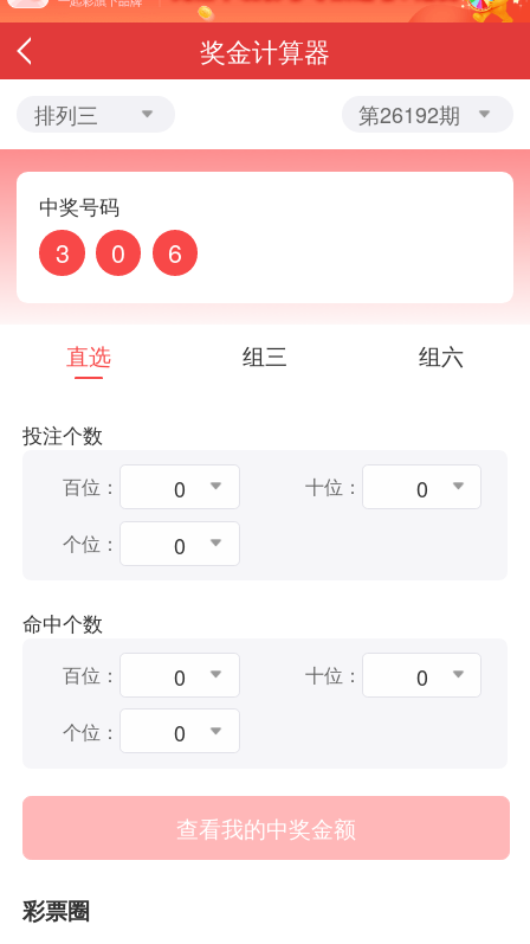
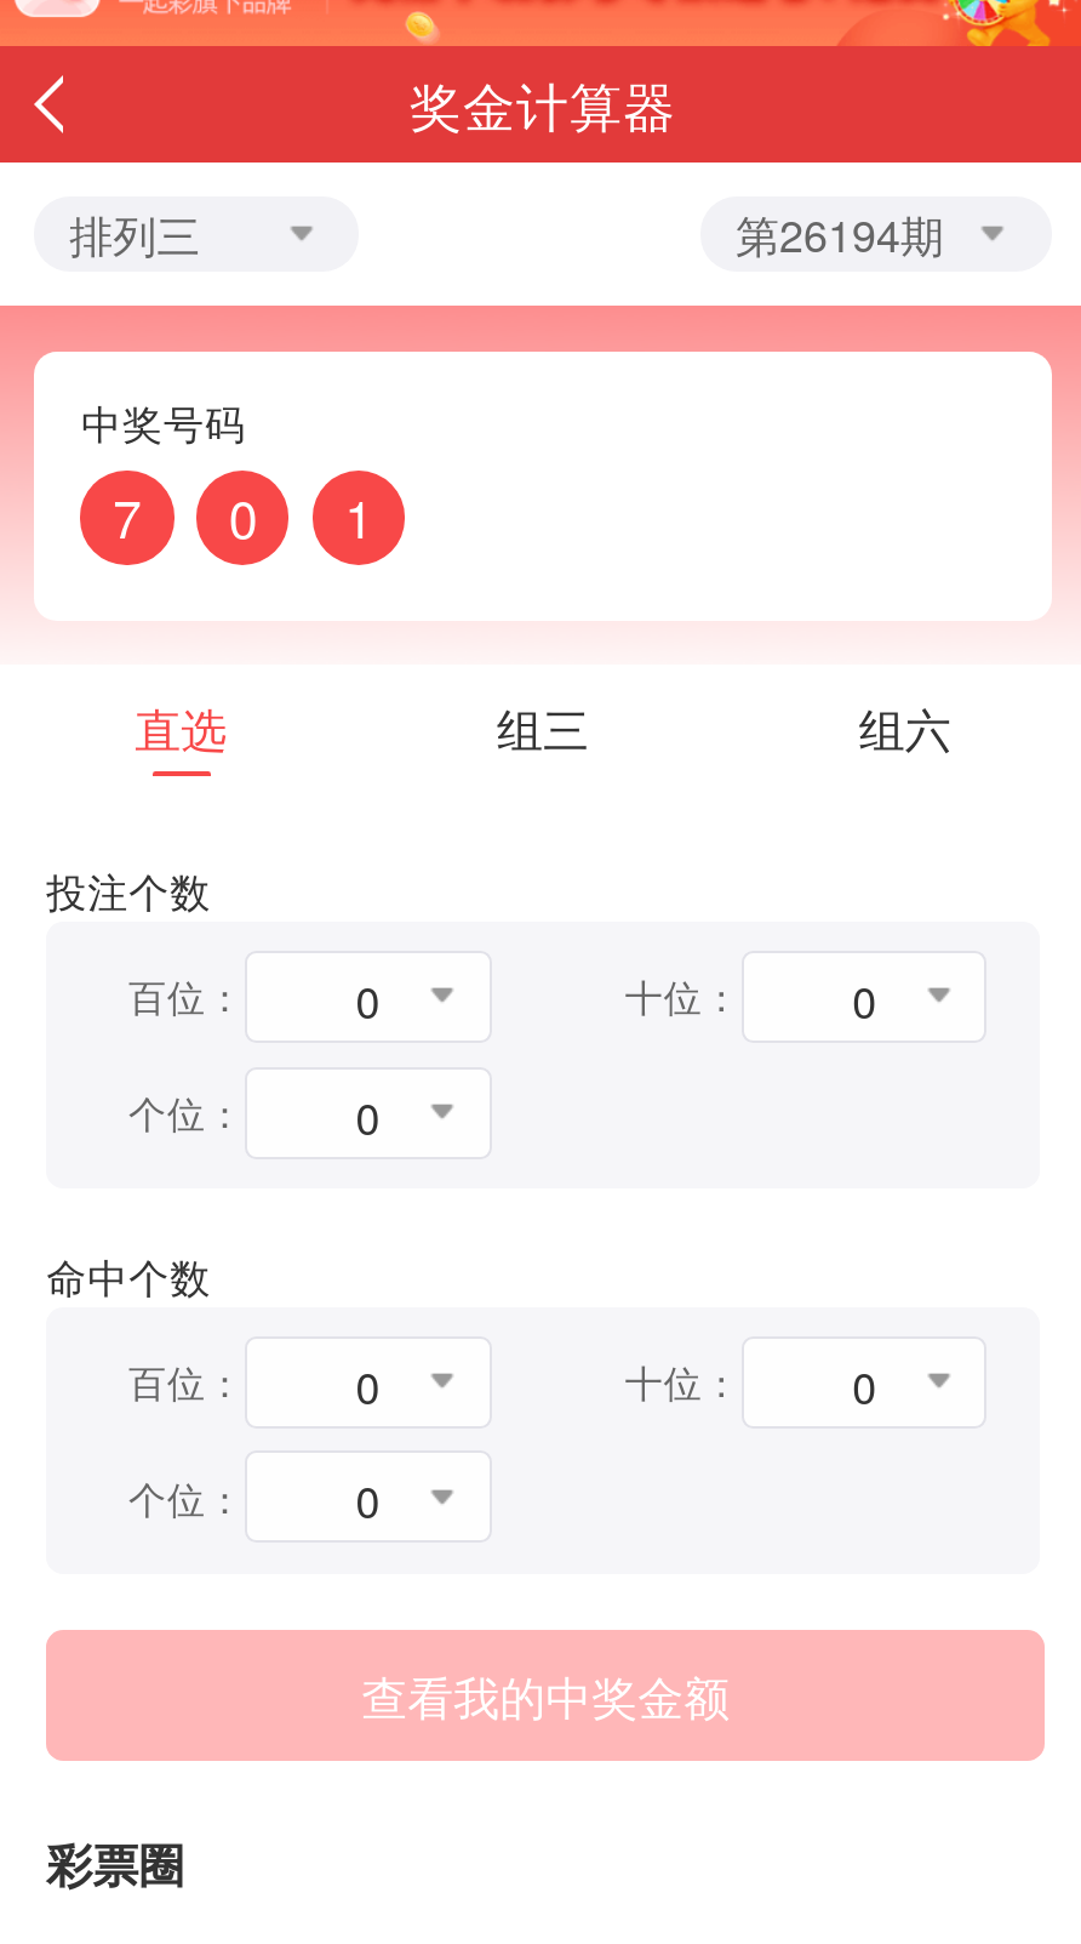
[359,99,461,129] 第26192期 -> [736,202,944,265] 第26194期
[55,234,69,270] 3 -> [113,478,142,553] 7
[168,234,182,270] 6 -> [344,478,374,553] 1

